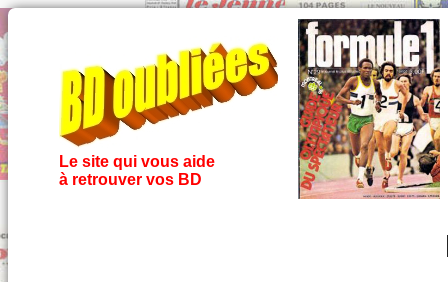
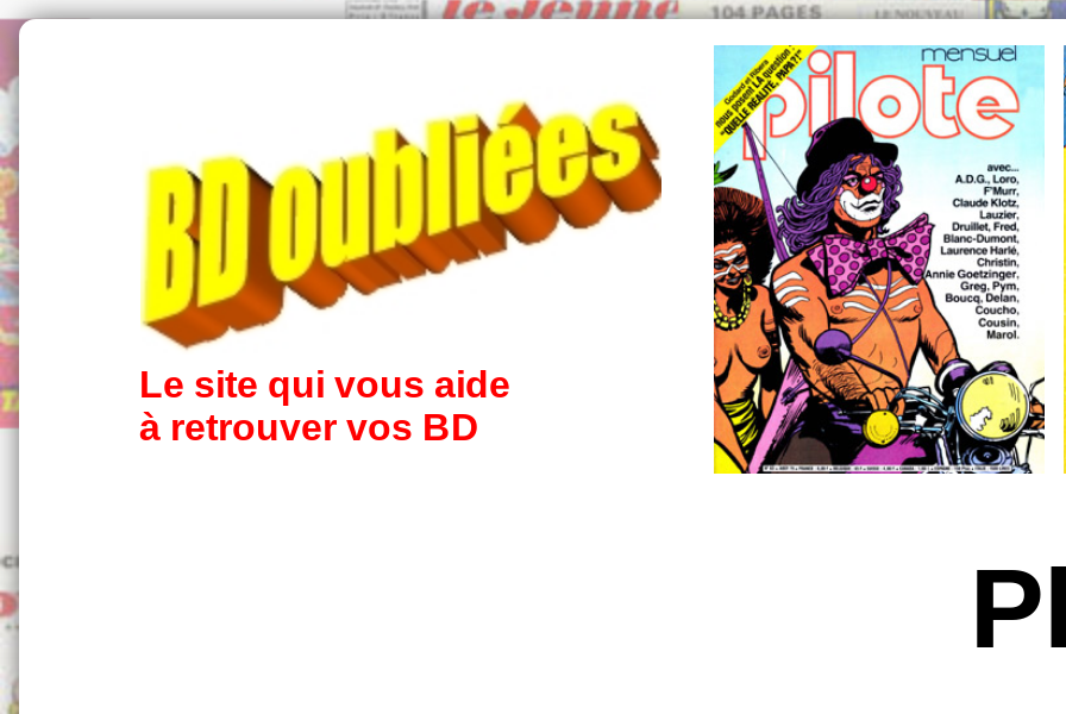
[297,18,445,199] [image] -> [709,43,1059,476] [image]

